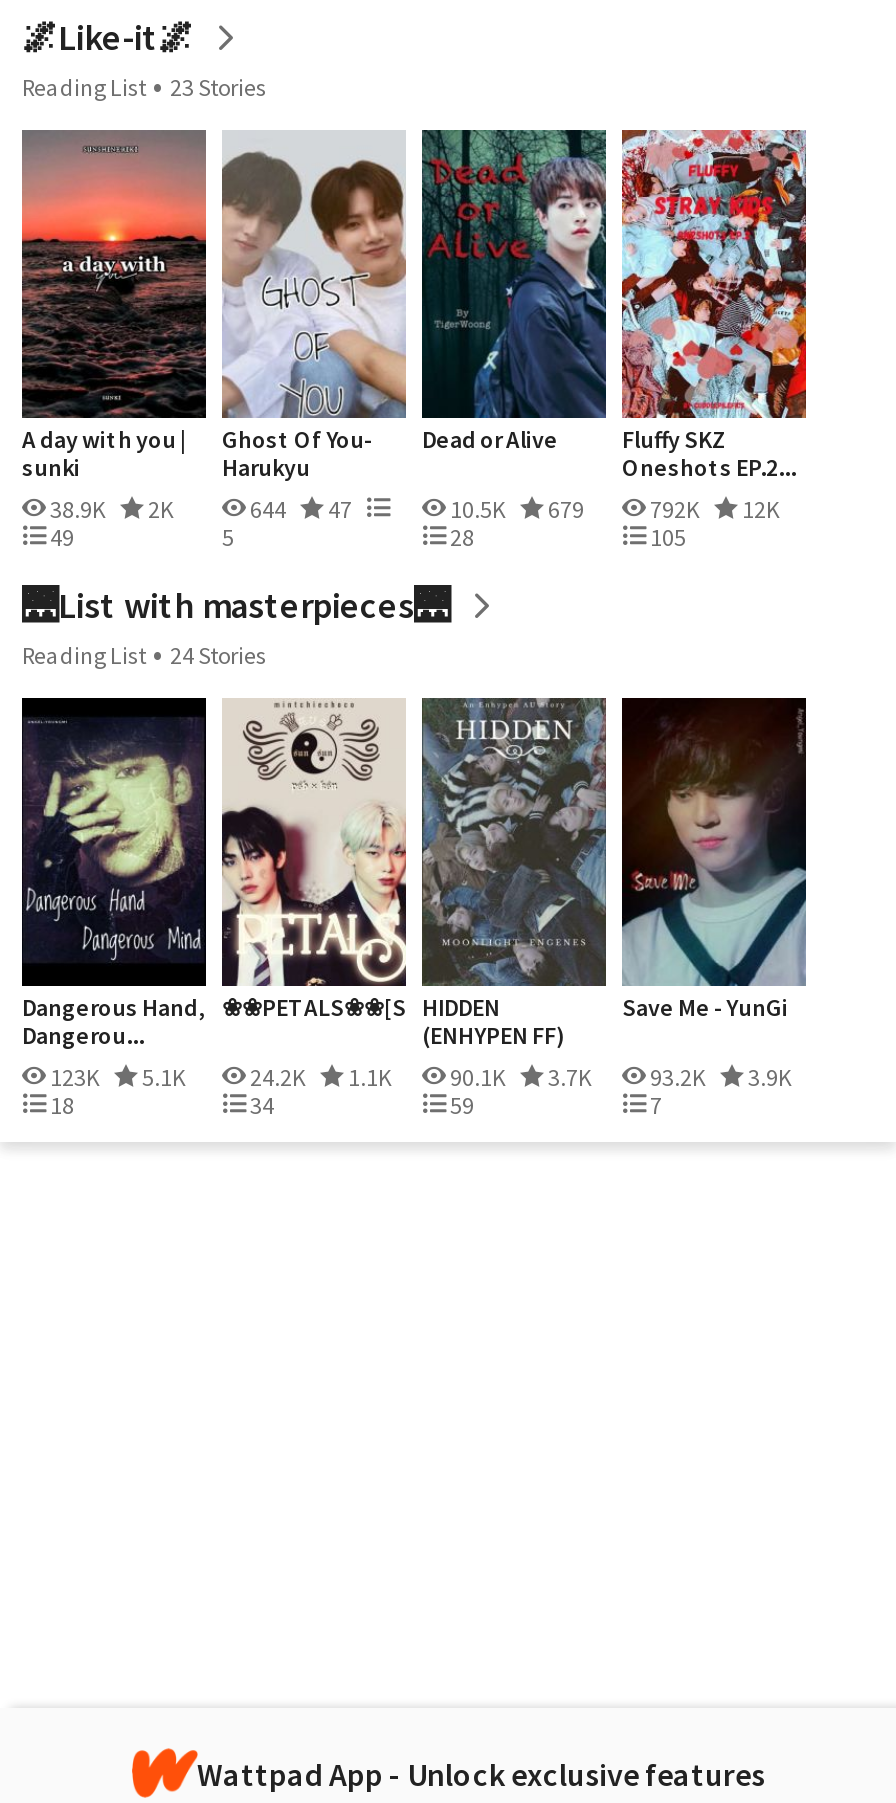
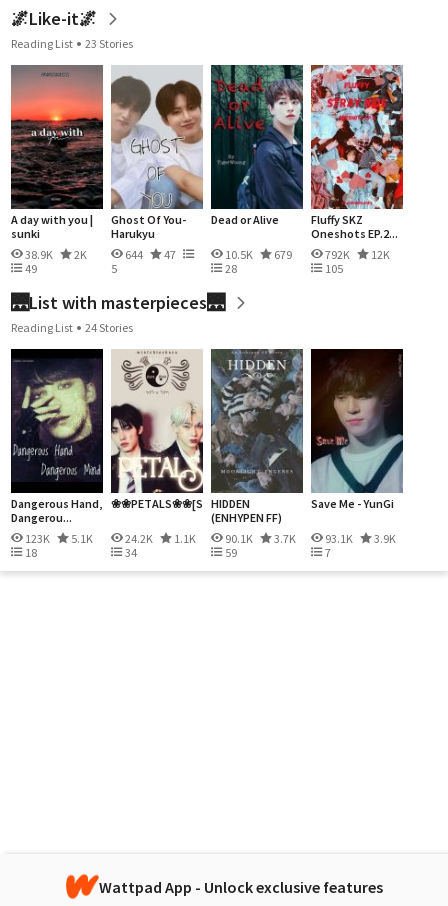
[46,1062,792,1092] 123K 5.1K 24.2K 1.1K 90.1K 3.7K 93.2K 3.9K -> [23,531,396,546] 123K 5.1K 24.2K 1.1K 90.1K 3.7K 93.1K 3.9K

